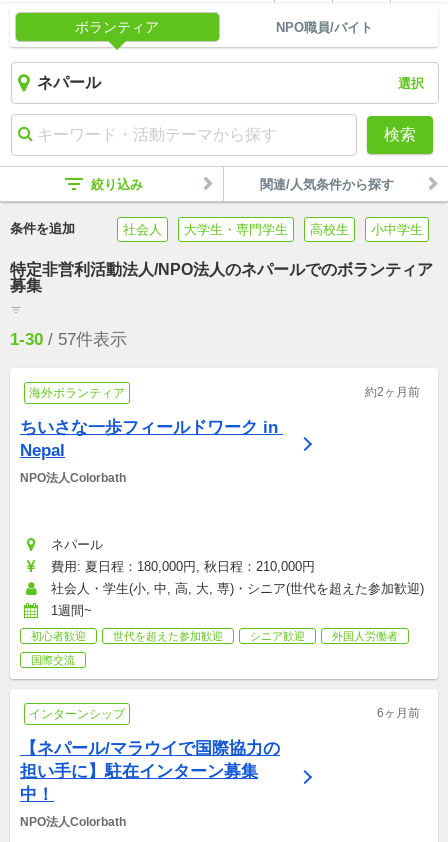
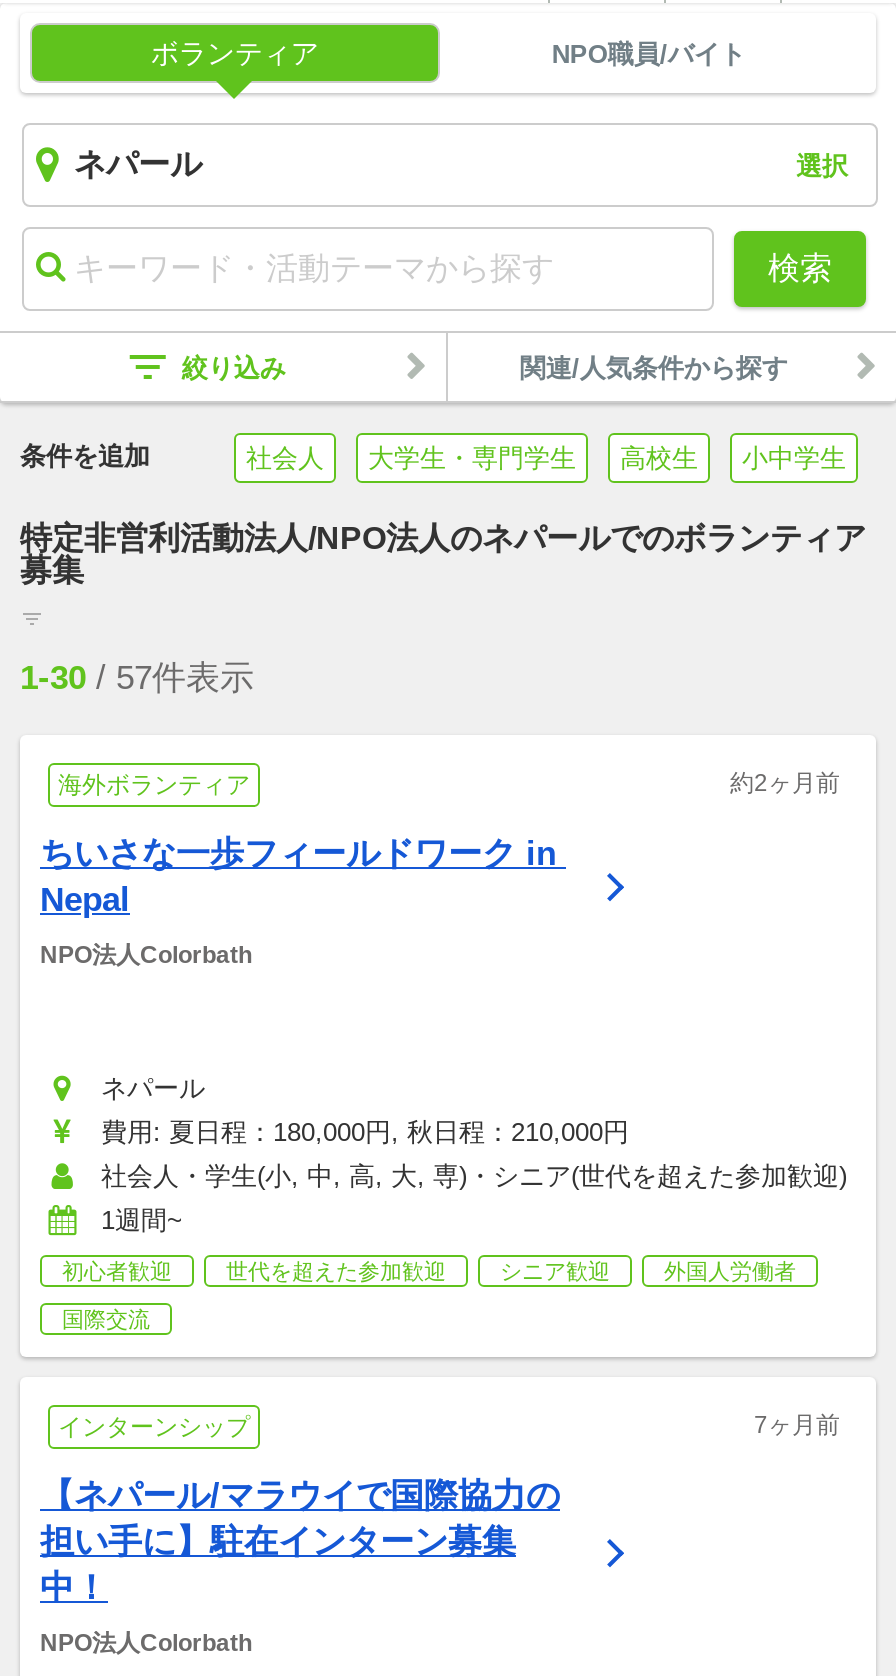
[377,706,420,720] 6ヶ月前 -> [754,1411,840,1439] 7ヶ月前

